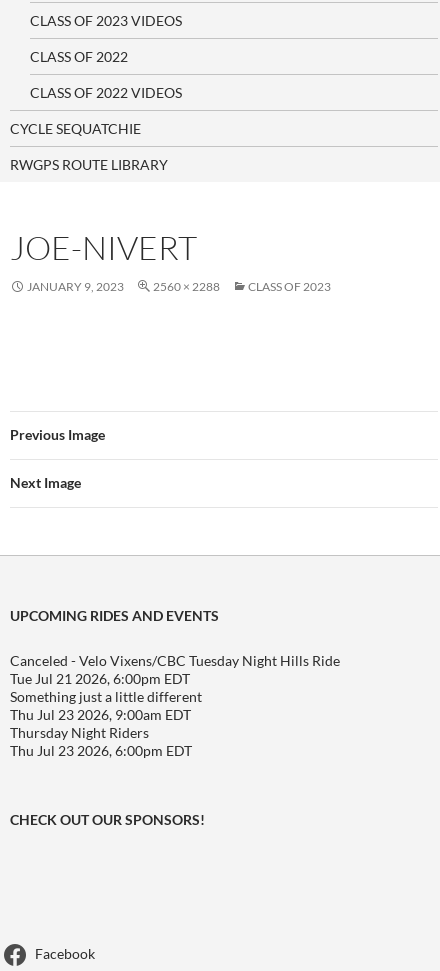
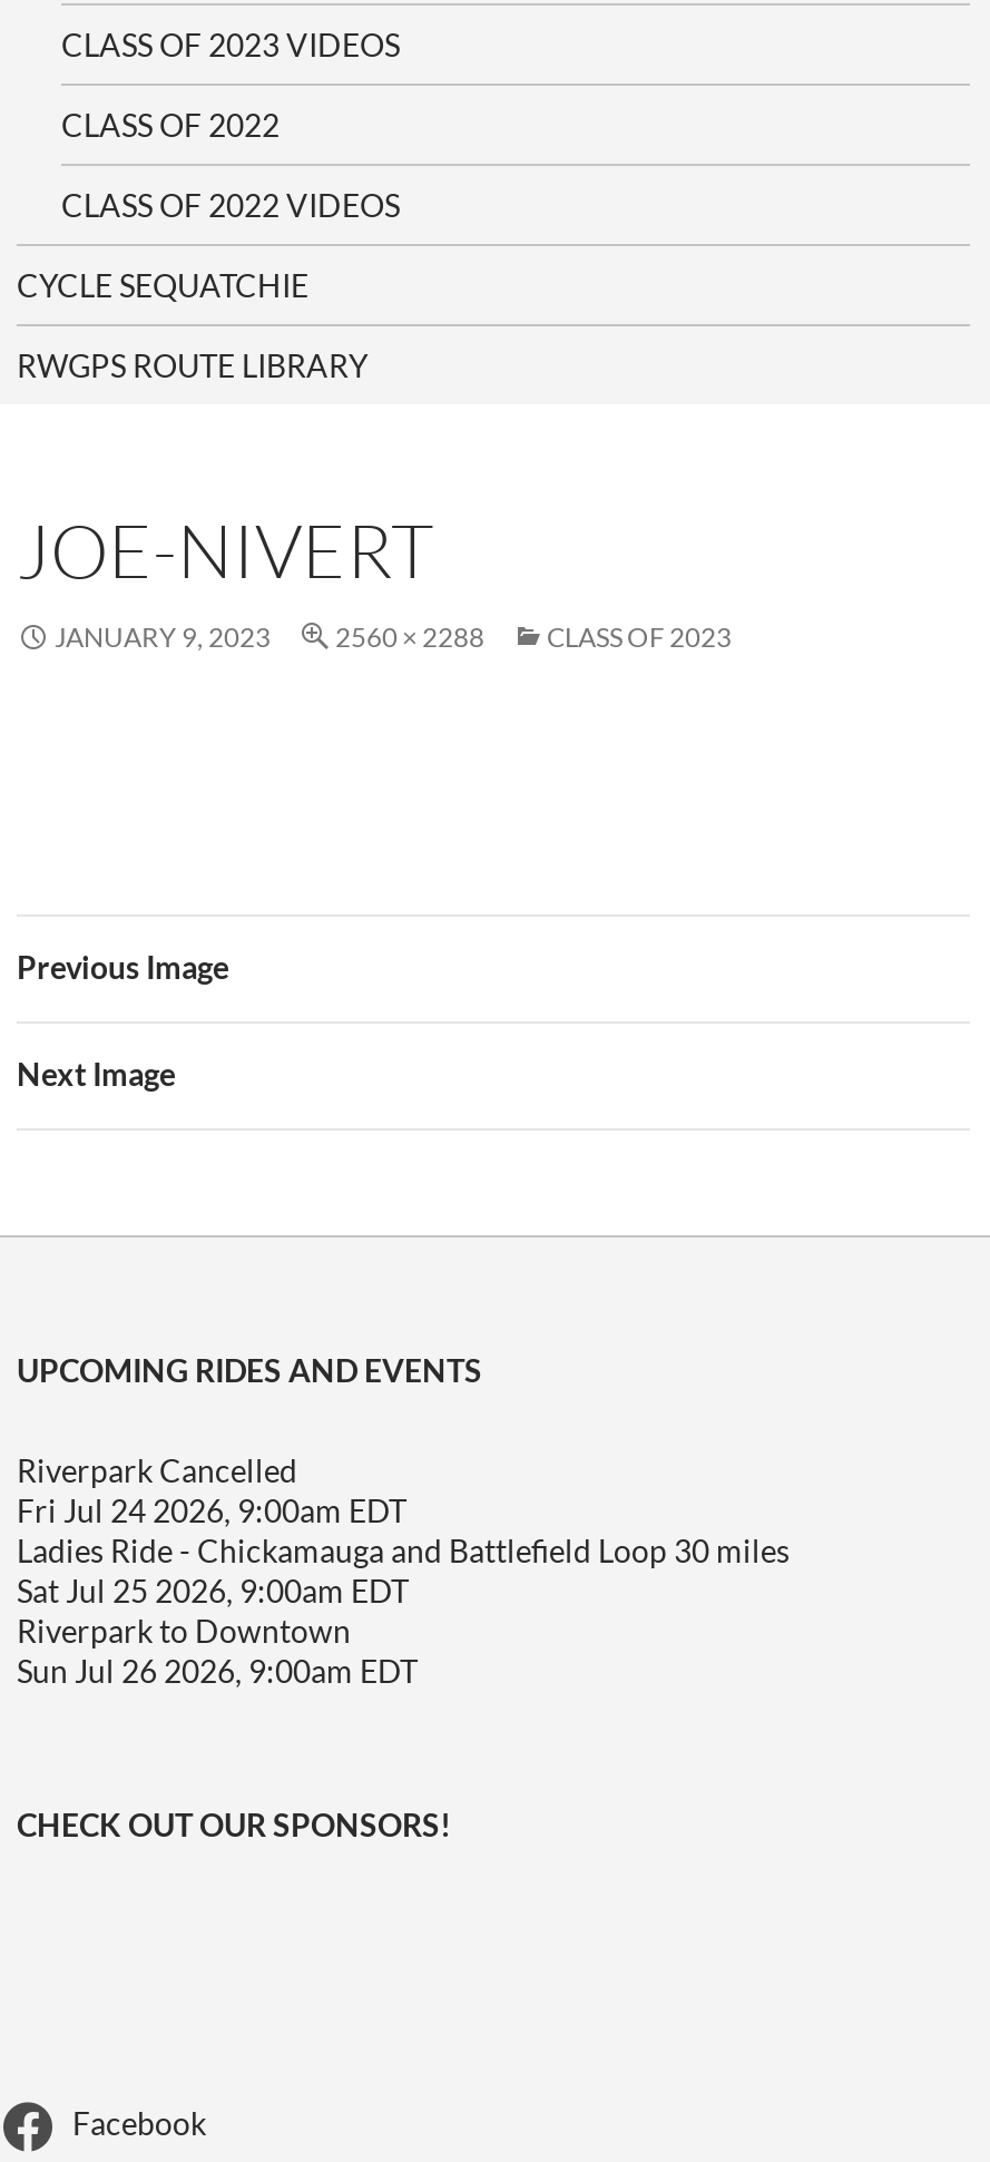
[10,652,340,759] Canceled - Velo Vixens/CBC Tuesday Night Hills Ride | Tue Jul 21 2026, 6:00pm EDT | Something just a little different | Thu Jul 23 2026, 9:00am EDT | Thursday Night Riders | Thu Jul 23 2026, 6:00pm EDT -> [17,1451,790,1690] Riverpark Cancelled | Fri Jul 24 2026, 9:00am EDT | Ladies Ride - Chickamauga and Battlefield Loop 30 miles | Sat Jul 25 2026, 9:00am EDT | Riverpark to Downtown | Sun Jul 26 2026, 9:00am EDT

